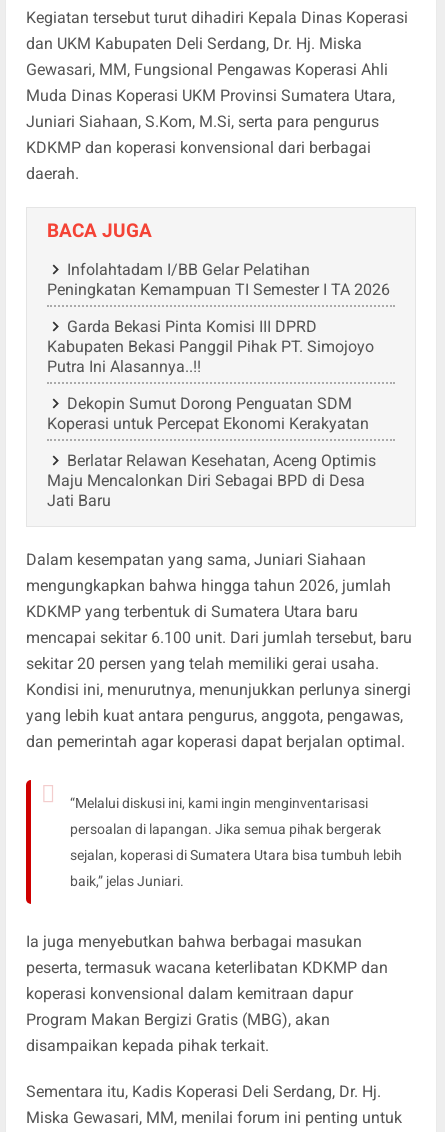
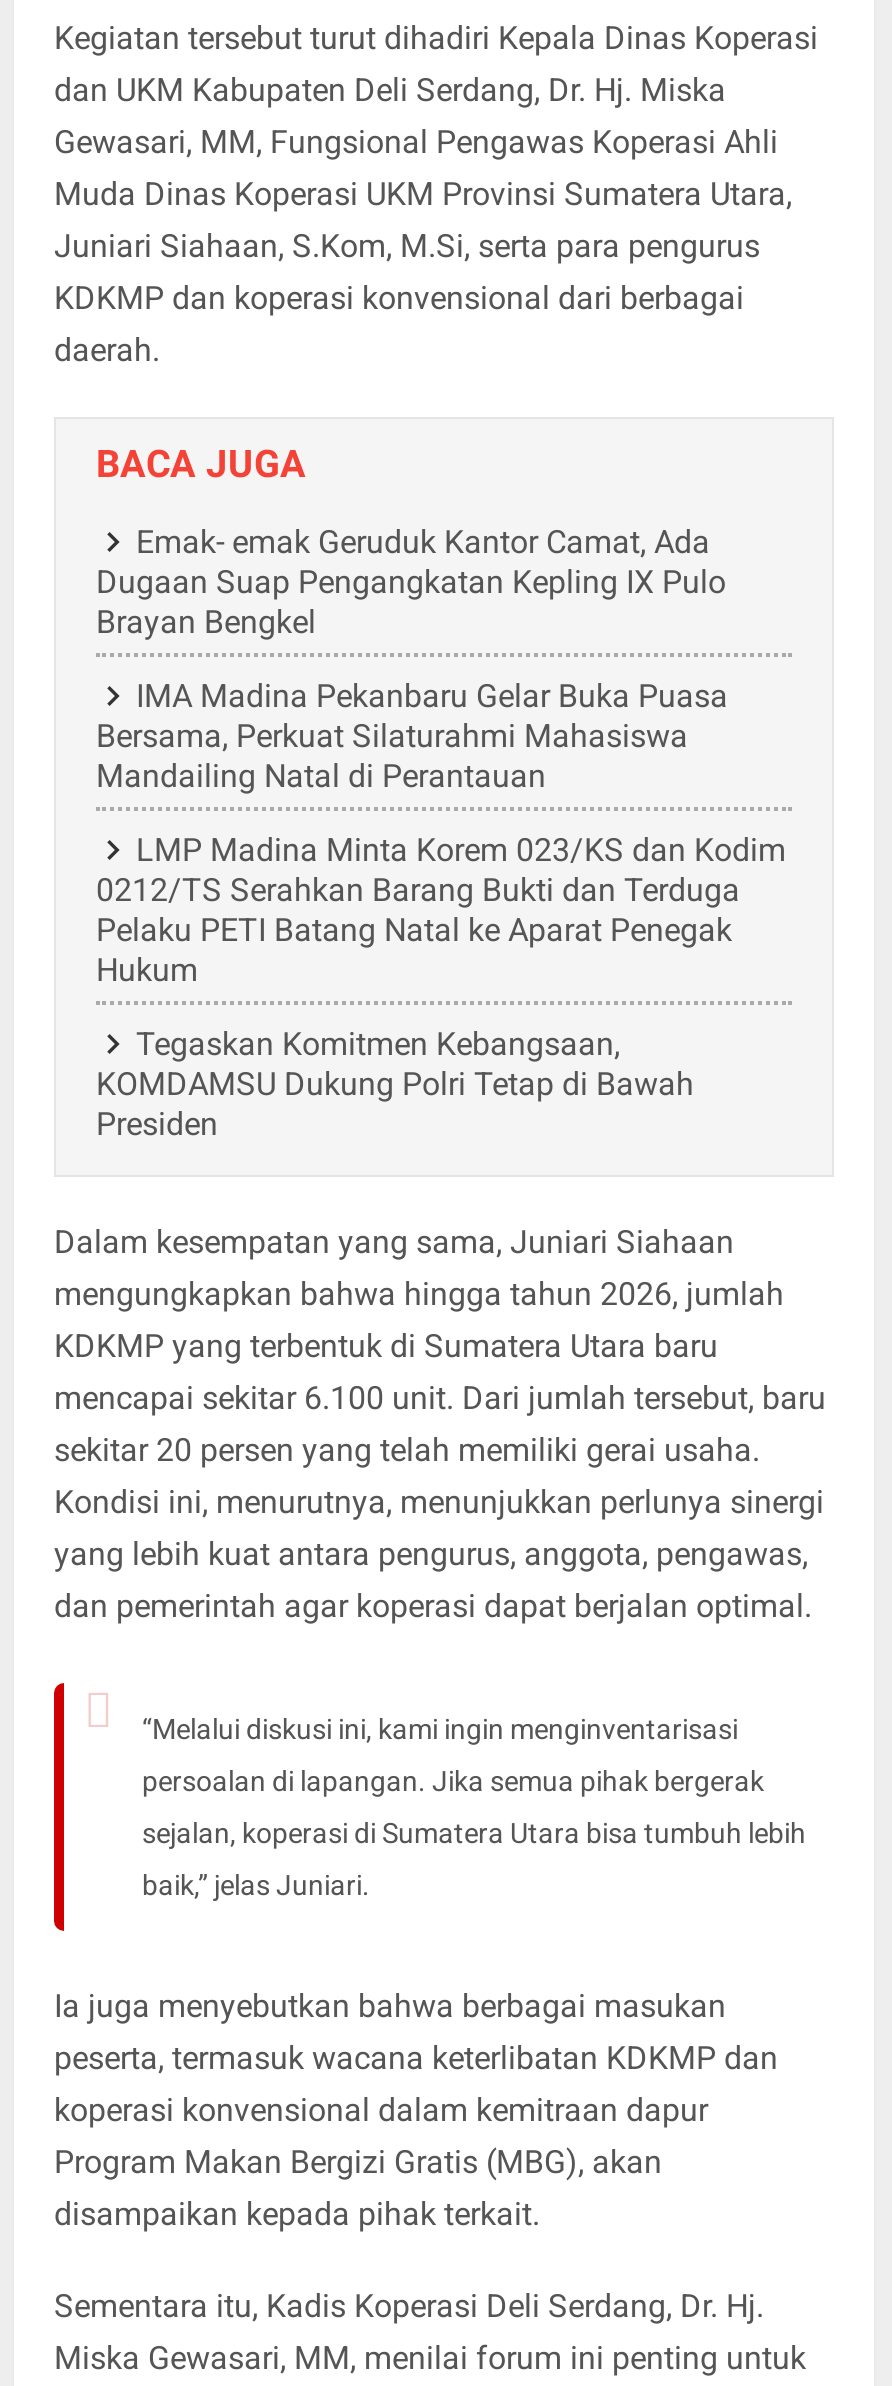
[47,260,390,299] Infolahtadam I/BB Gelar Pelatihan | Peningkatan Kemampuan TI Semester I TA 2026 -> [96,524,726,642] Emak- emak Geruduk Kantor Camat, Ada | Dugaan Suap Pengangkatan Kepling IX Pulo | Brayan Bengkel
[47,317,374,376] Garda Bekasi Pinta Komisi III DPRD | Kabupaten Bekasi Panggil Pihak PT. Simojoyo | Putra Ini Alasannya..!! -> [96,678,728,796] IMA Madina Pekanbaru Gelar Buka Puasa | Bersama, Perkuat Silaturahmi Mahasiswa | Mandailing Natal di Perantauan
[47,394,369,433] Dekopin Sumut Dorong Penguatan SDM | Koperasi untuk Percepat Ekonomi Kerakyatan -> [96,832,786,990] LMP Madina Minta Korem 023/KS dan Kodim | 0212/TS Serahkan Barang Bukti dan Terduga | Pelaku PETI Batang Natal ke Aparat Penegak | Hukum
[47,451,376,510] Berlatar Relawan Kesehatan, Aceng Optimis | Maju Mencalonkan Diri Sebagai BPD di Desa | Jati Baru -> [96,1026,694,1144] Tegaskan Komitmen Kebangsaan, | KOMDAMSU Dukung Polri Tetap di Bawah | Presiden

